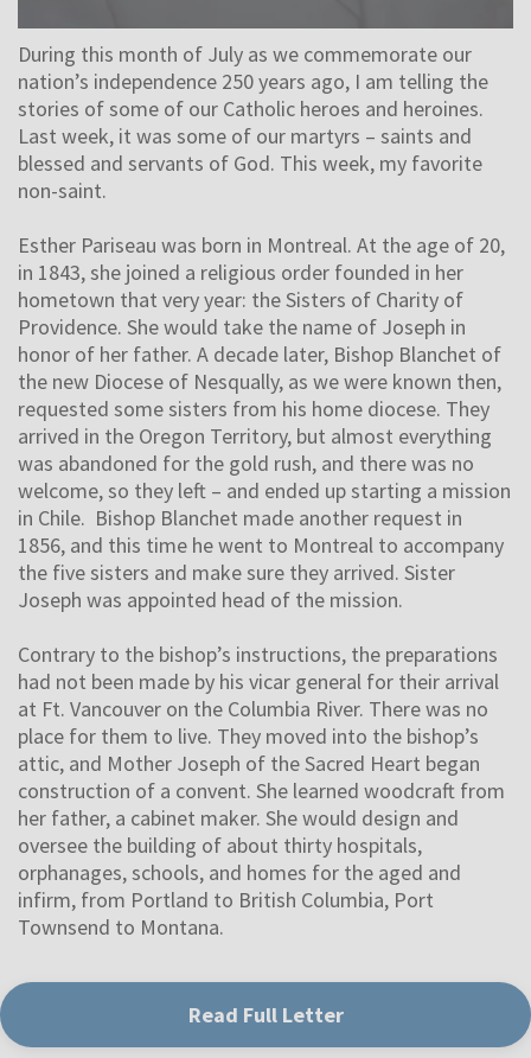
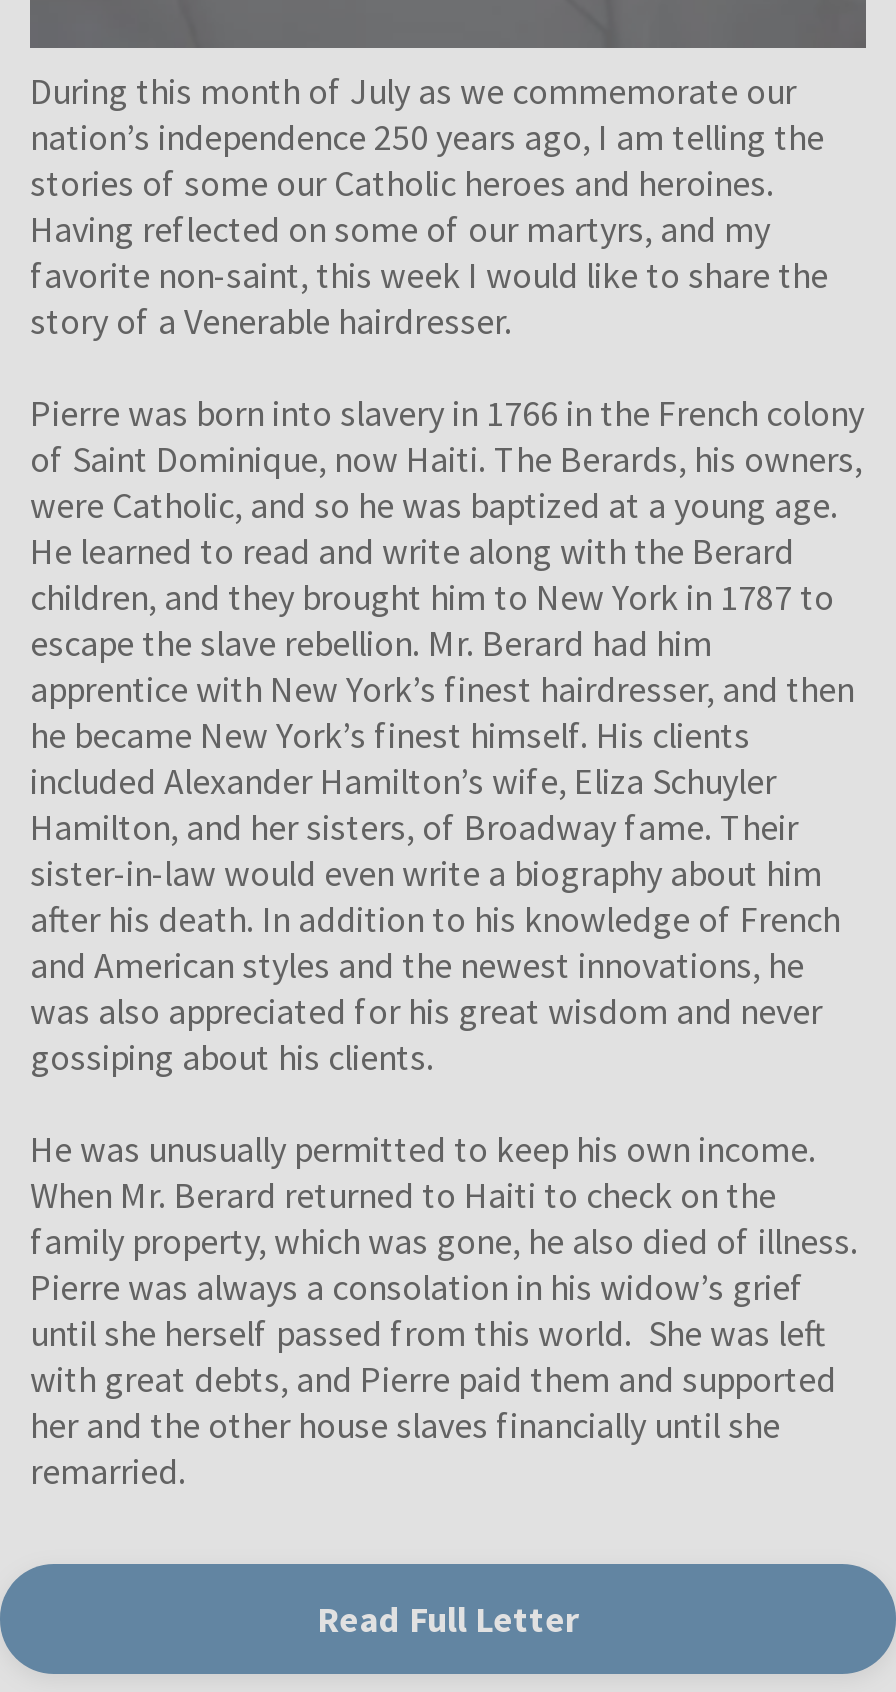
[18,95,484,204] stories of some of our Catholic heroes and heroines. | Last week, it was some of our martyrs – saints and | blessed and servants of God. This week, my favorite | non-saint. -> [30,160,828,344] stories of some our Catholic heroes and heroines. | Having reflected on some of our martyrs, and my | favorite non-saint, this week I would like to share the | story of a Venerable hairdresser.
[18,231,511,613] Esther Pariseau was born in Montreal. At the age of 20, | in 1843, she joined a religious order founded in her | hometown that very year: the Sisters of Charity of | Providence. She would take the name of Joseph in | honor of her father. A decade later, Bishop Blanchet of | the new Diocese of Nesqually, as we were known then, | requested some sisters from his home diocese. They | arrived in the Oregon Territory, but almost everything | was abandoned for the gold rush, and there was no | welcome, so they left – and ended up starting a mission | in Chile. Bishop Blanchet made another request in | 1856, and this time he went to Montreal to accompany | the five sisters and make sure they arrived. Sister | Joseph was appointed head of the mission. -> [30,390,864,1080] Pierre was born into slavery in 1766 in the French colony | of Saint Dominique, now Haiti. The Berards, his owners, | were Catholic, and so he was baptized at a young age. | He learned to read and write along with the Berard | children, and they brought him to New York in 1787 to | escape the slave rebellion. Mr. Berard had him | apprentice with New York’s finest hairdresser, and then | he became New York’s finest himself. His clients | included Alexander Hamilton’s wife, Eliza Schuyler | Hamilton, and her sisters, of Broadway fame. Their | sister-in-law would even write a biography about him | after his death. In addition to his knowledge of French | and American styles and the newest innovations, he | was also appreciated for his great wisdom and never | gossiping about his clients.
[18,640,505,940] Contrary to the bishop’s instructions, the preparations | had not been made by his vicar general for their arrival | at Ft. Vancouver on the Columbia River. There was no | place for them to live. They moved into the bishop’s | attic, and Mother Joseph of the Sacred Heart began | construction of a convent. She learned woodcraft from | her father, a cabinet maker. She would design and | oversee the building of about thirty hospitals, | orphanages, schools, and homes for the aged and | infirm, from Portland to British Columbia, Port | Townsend to Montana. -> [30,1126,858,1494] He was unusually permitted to keep his own income. | When Mr. Berard returned to Haiti to check on the | family property, which was gone, he also died of illness. | Pierre was always a consolation in his widow’s grief | until she herself passed from this world. She was left | with great debts, and Pierre paid them and supported | her and the other house slaves financially until she | remarried.

